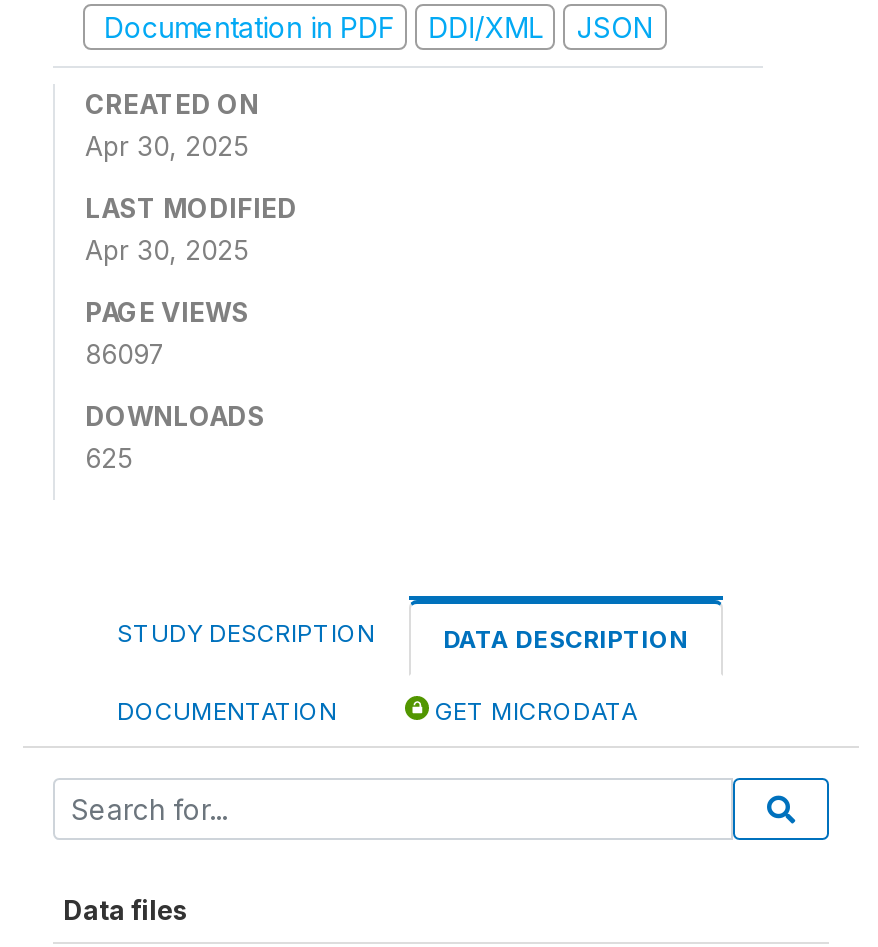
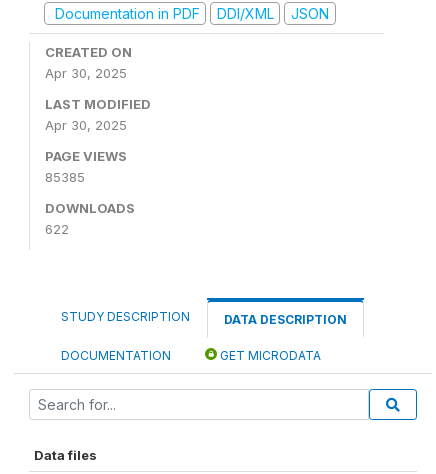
[85,338,165,370] 86097 -> [45,169,85,185] 85385
[85,442,133,474] 625 -> [45,221,69,237] 622

